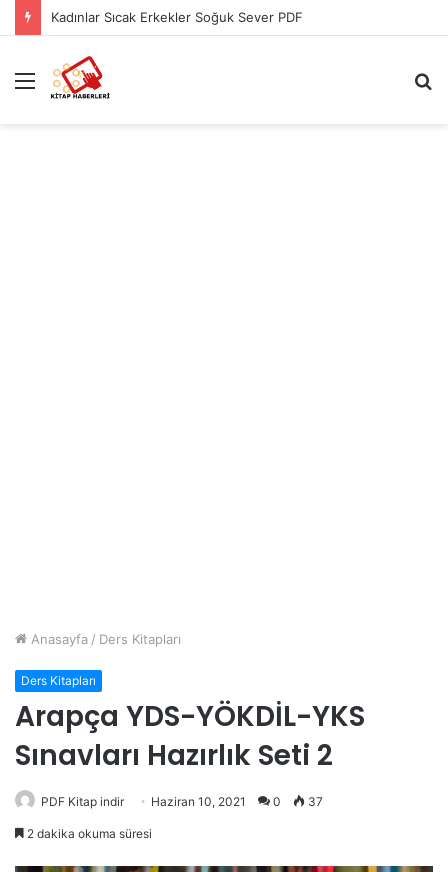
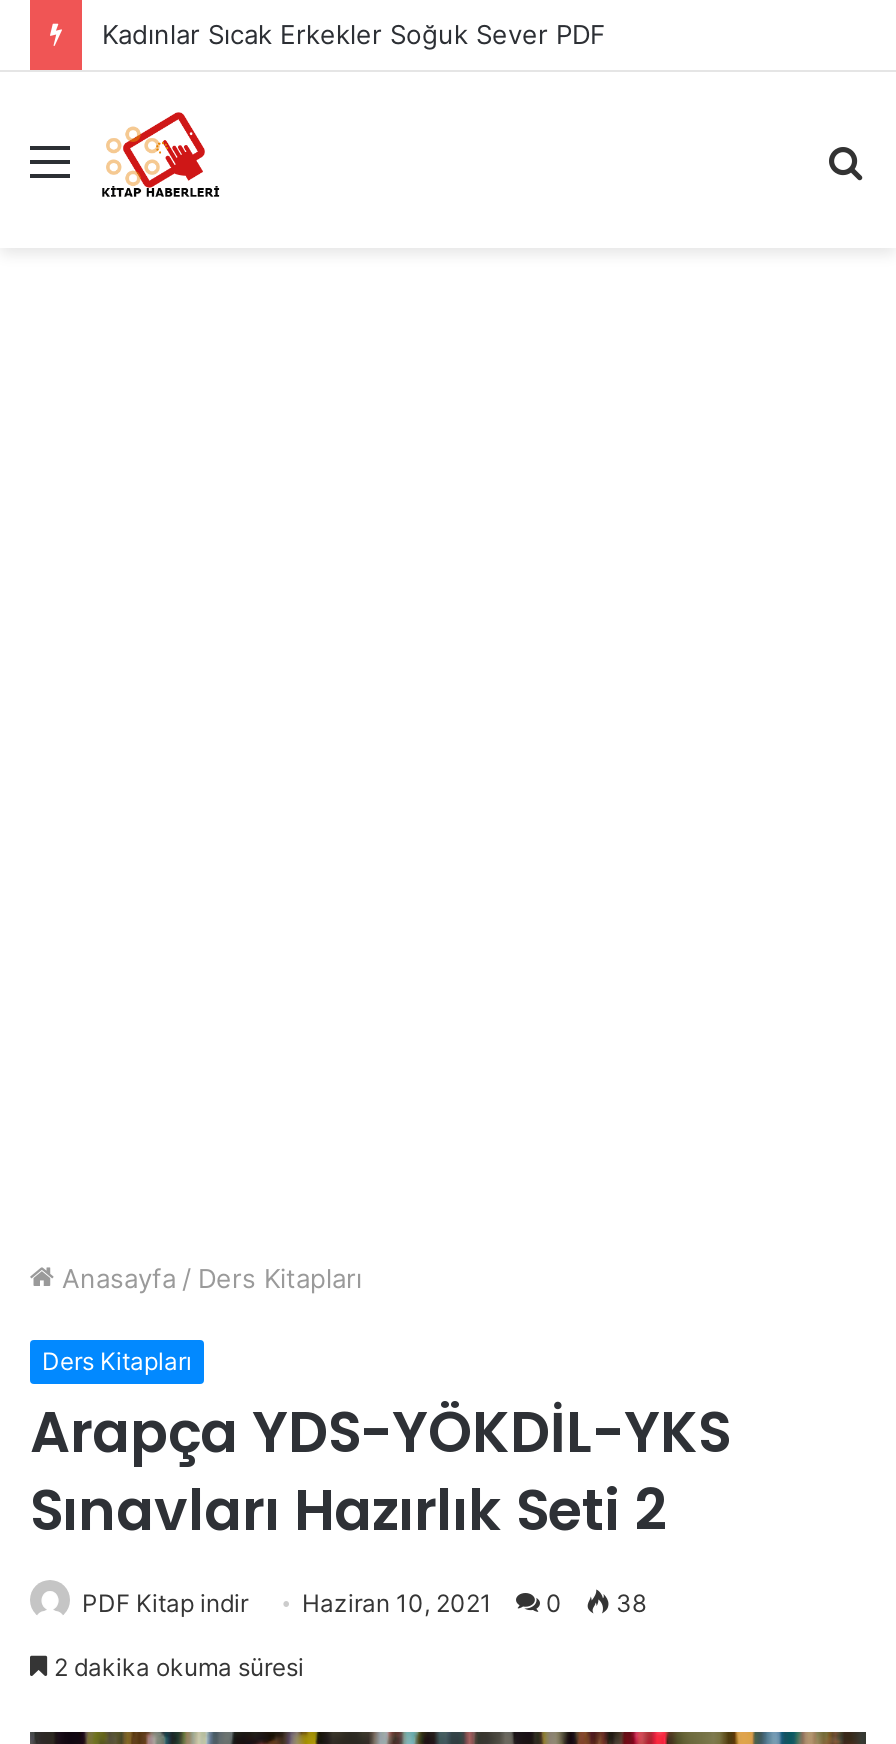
[41,794,323,809] PDF Kitap indir Haziran 10, 2021 0 37 -> [82,1588,646,1618] PDF Kitap indir Haziran 10, 2021 0 38

